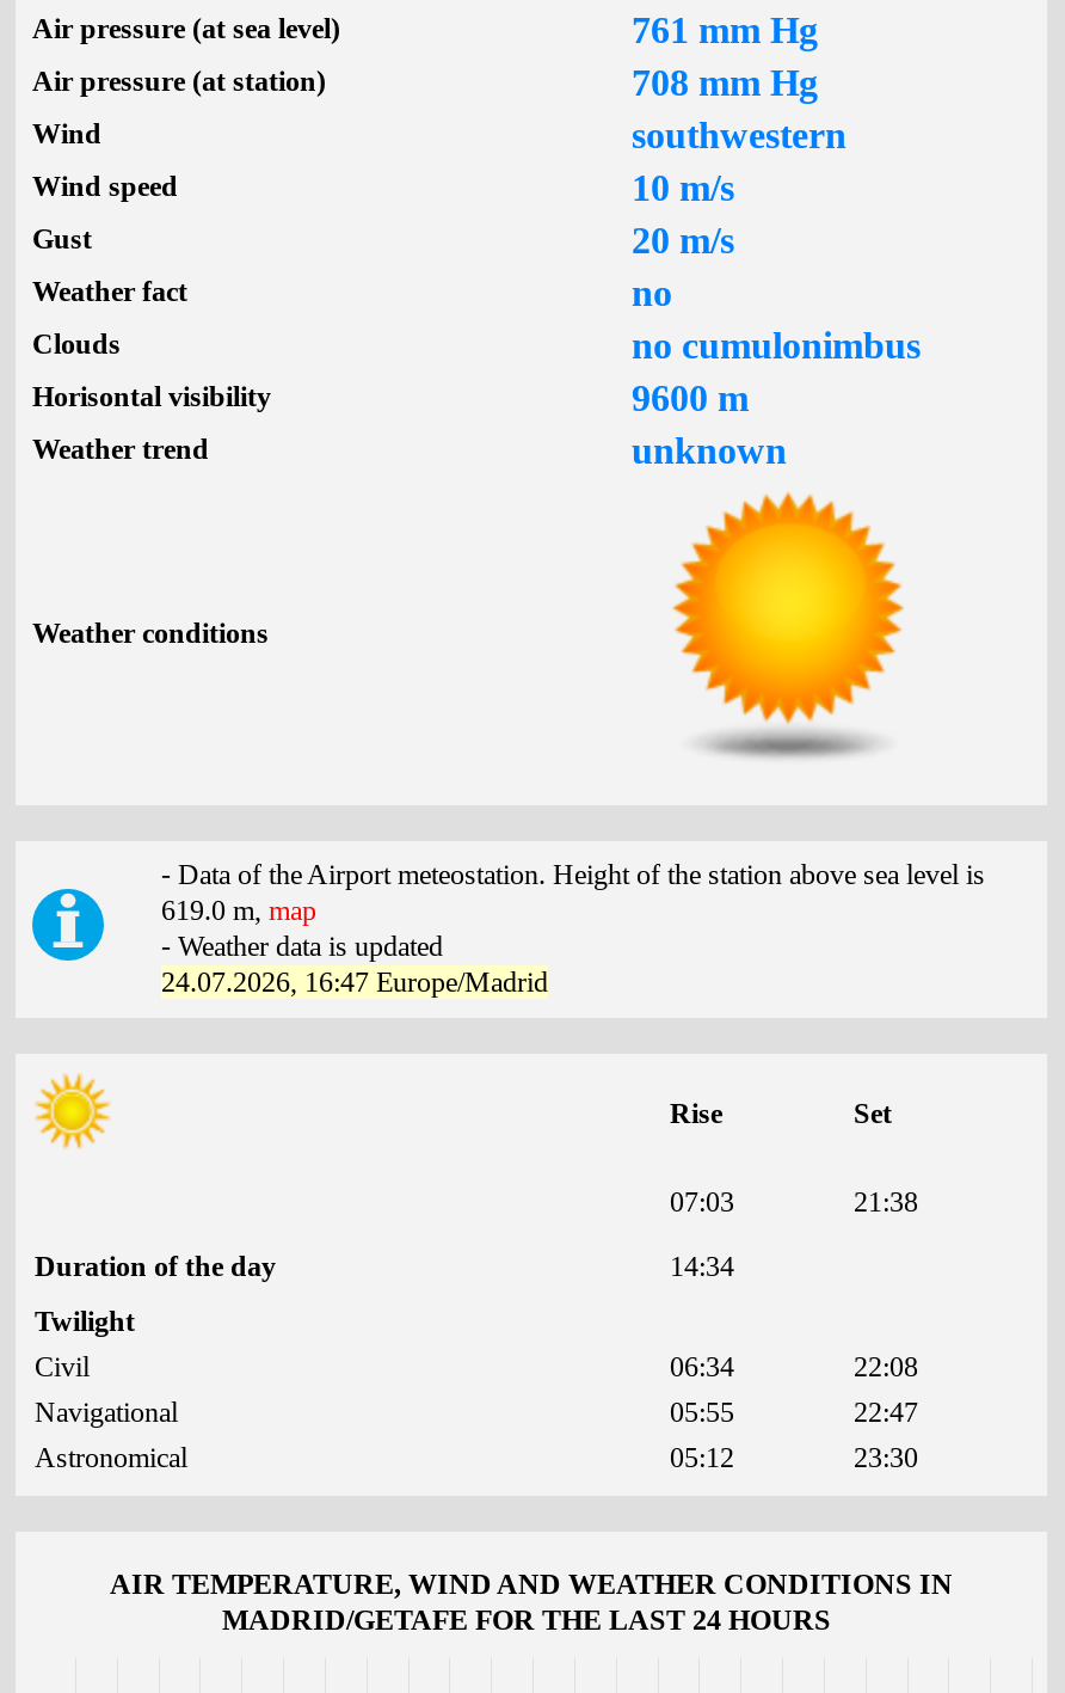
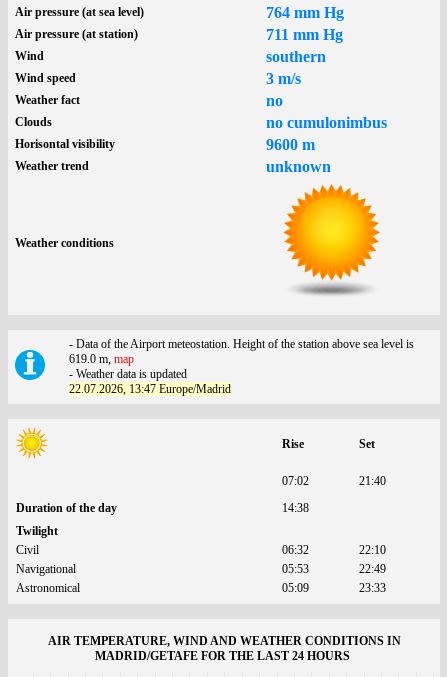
[632,10,818,51] 761 mm Hg -> [266,4,344,21] 764 mm Hg
[632,63,818,103] 708 mm Hg -> [266,26,343,43] 711 mm Hg
[632,115,847,156] southwestern -> [266,48,326,65] southern
[32,168,734,261] 10 m/s | Gust | 20 m/s -> [266,70,301,87] 3 m/s
[161,966,548,999] 24.07.2026, 16:47 Europe/Madrid -> [69,382,231,396] 22.07.2026, 13:47 Europe/Madrid
[670,1186,734,1219] 07:03 -> [282,474,309,488] 07:02
[854,1186,918,1219] 21:38 -> [359,474,386,488] 21:40
[670,1250,734,1284] 14:34 -> [282,501,309,515] 14:38
[670,1351,734,1384] 06:34 -> [282,543,309,557] 06:32
[854,1351,918,1384] 22:08 -> [359,543,386,557] 22:10
[670,1396,734,1429] 05:55 -> [282,562,309,576] 05:53
[854,1396,918,1429] 22:47 -> [359,562,386,576] 22:49
[670,1441,734,1475] 05:12 -> [282,581,309,595] 05:09
[854,1441,918,1475] 23:30 -> [359,581,386,595] 23:33

